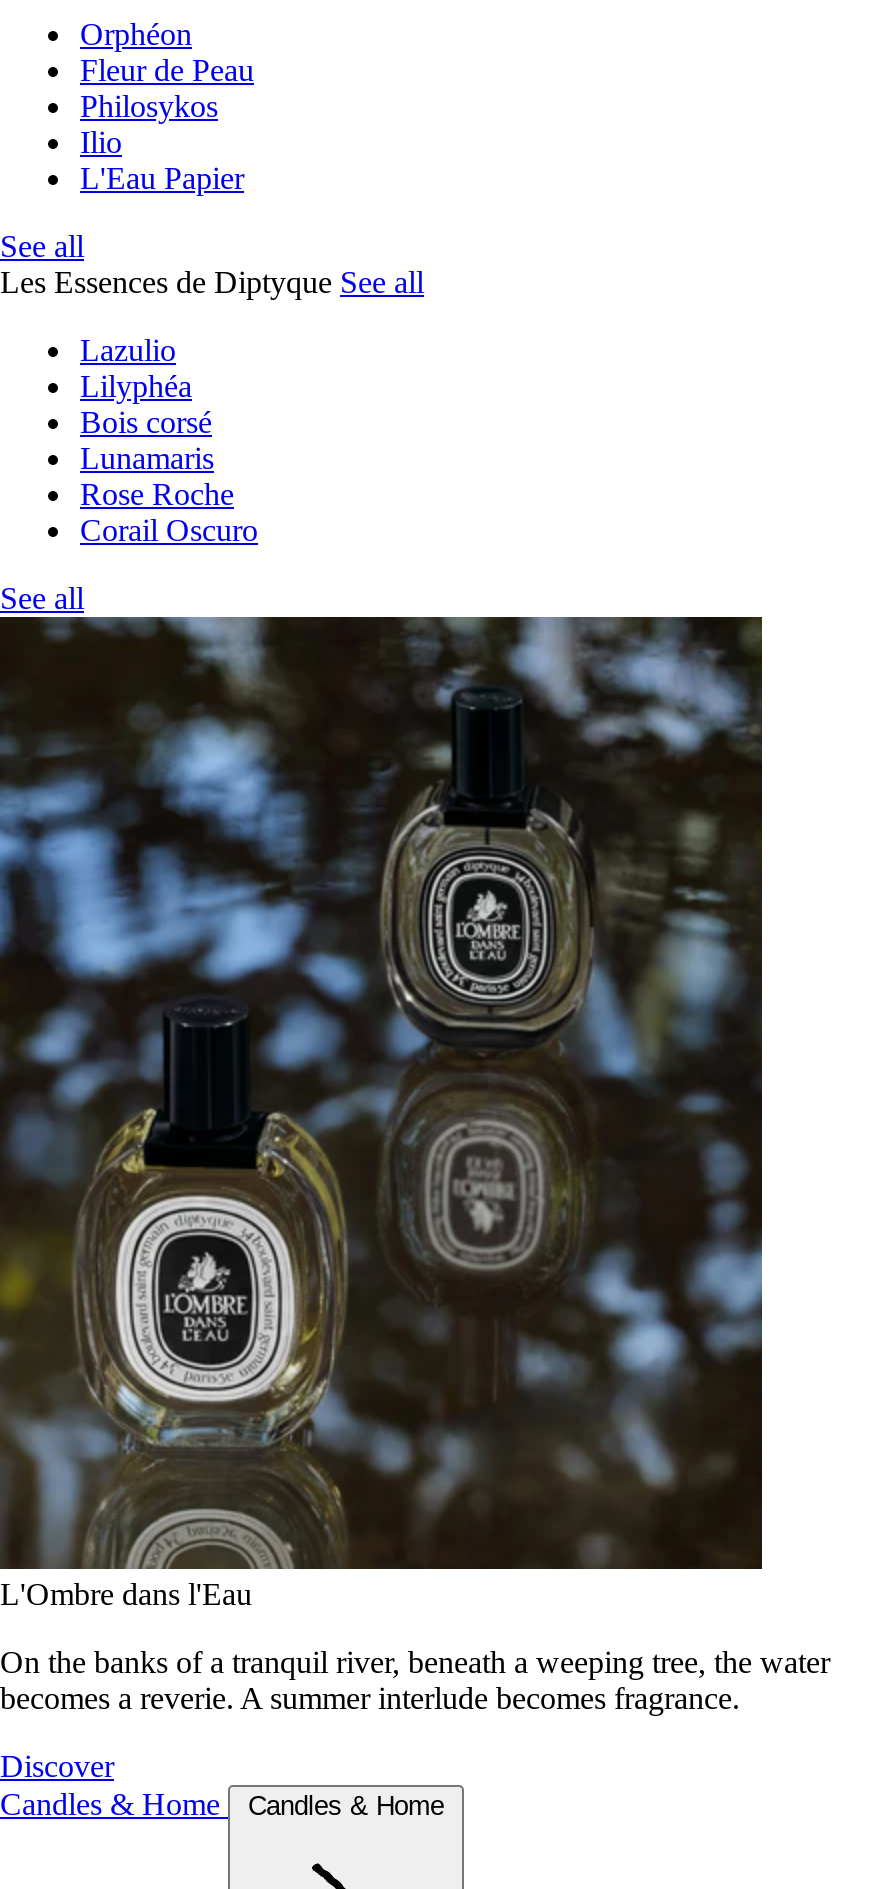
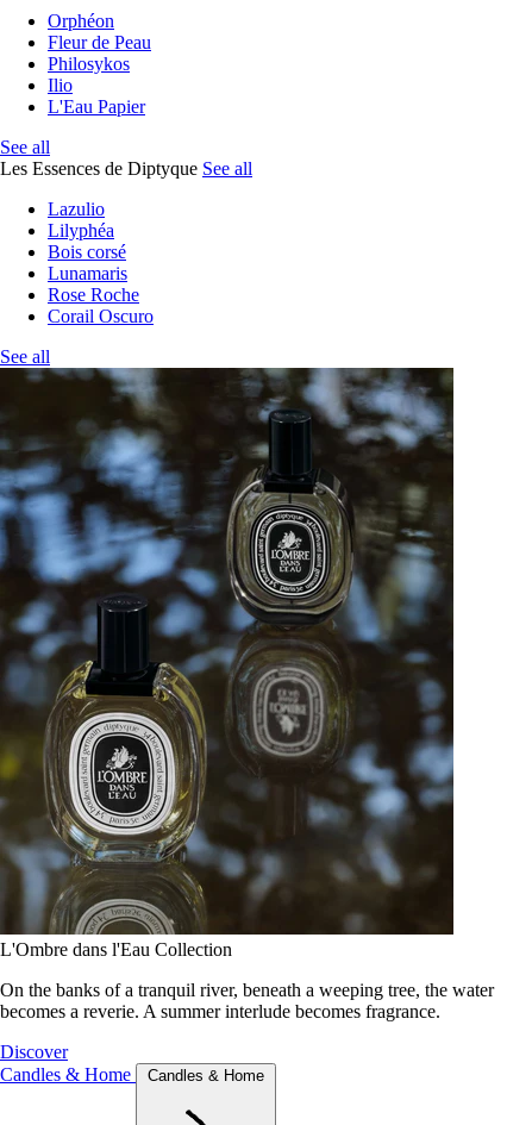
[0,1577,252,1611] L'Ombre dans l'Eau -> [0,939,232,960] L'Ombre dans l'Eau Collection

